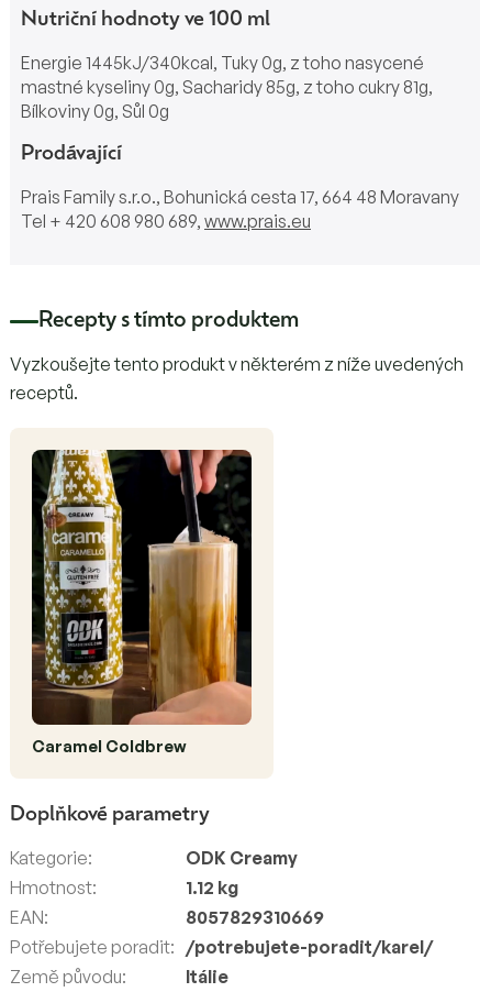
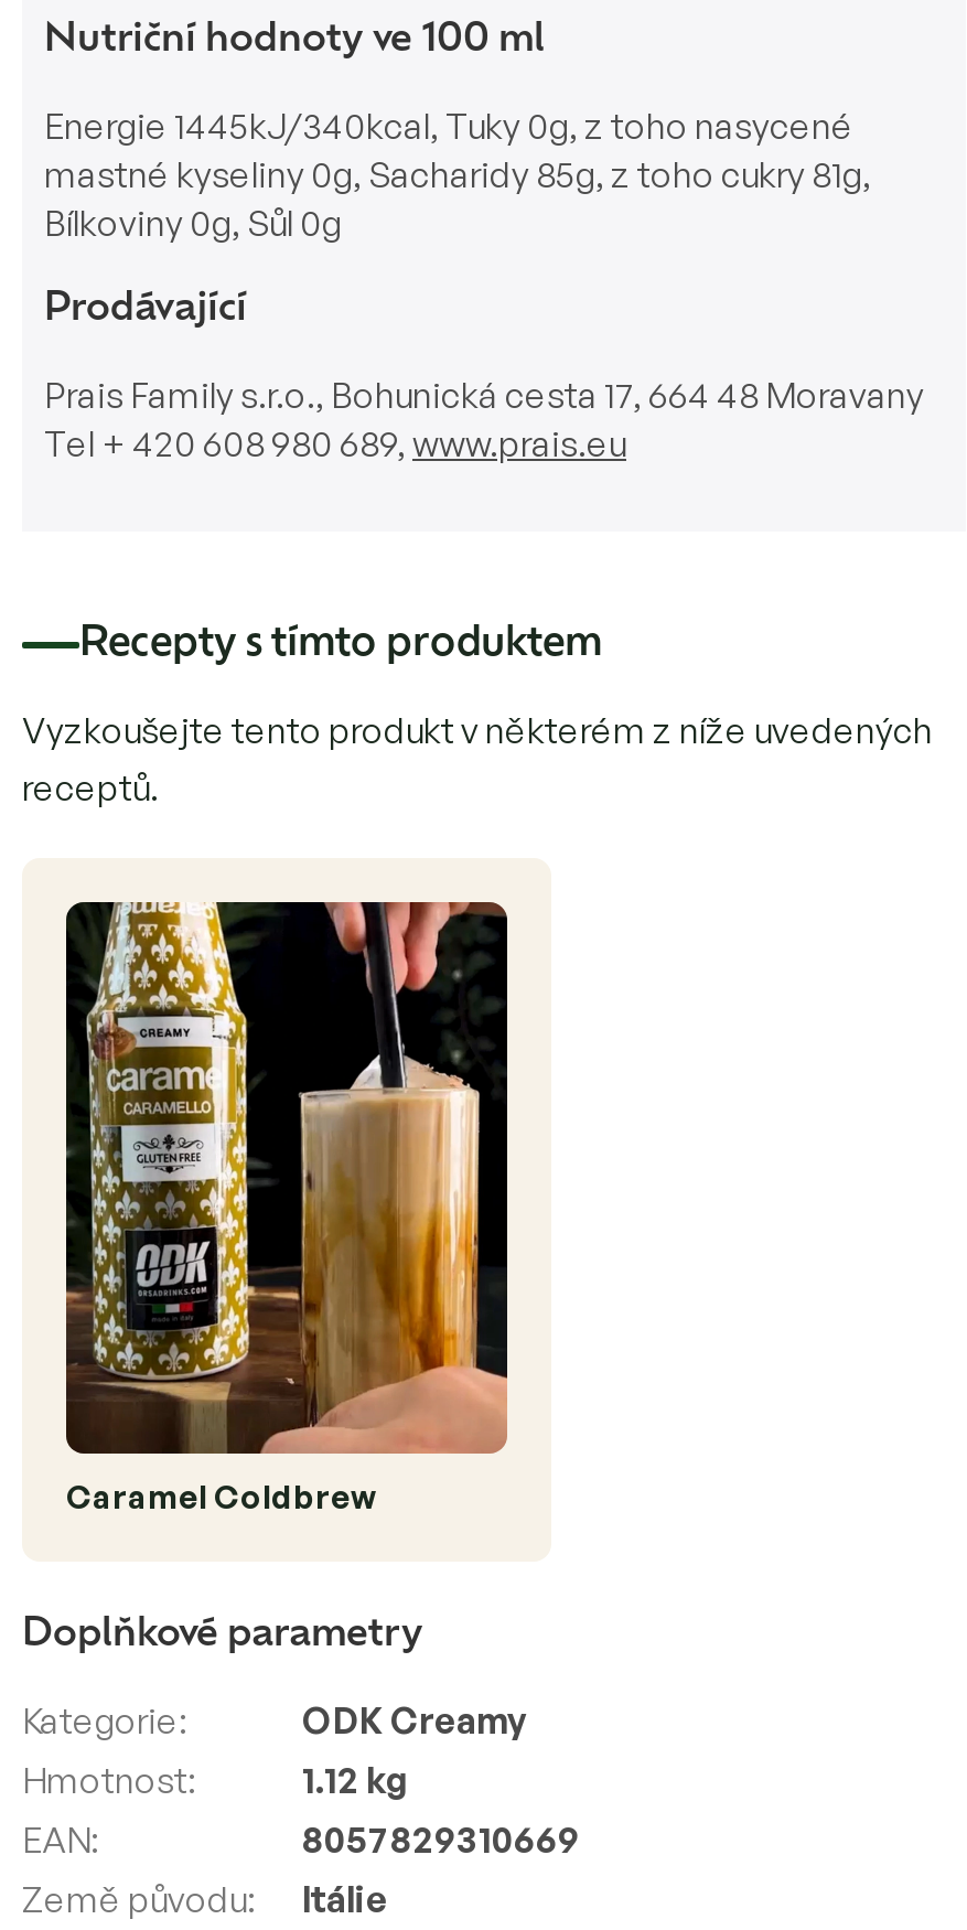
[10,936,433,958] Potřebujete poradit: /potrebujete-poradit/karel/ -> none

